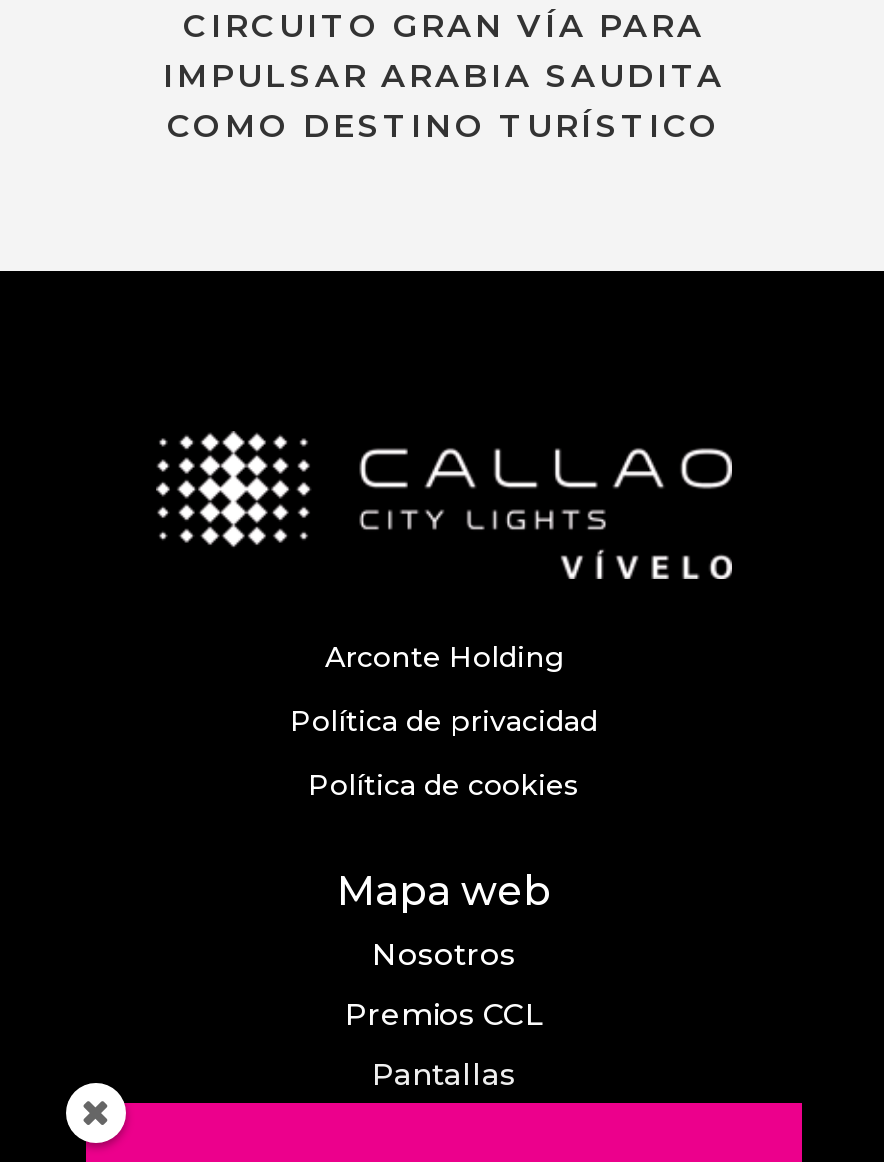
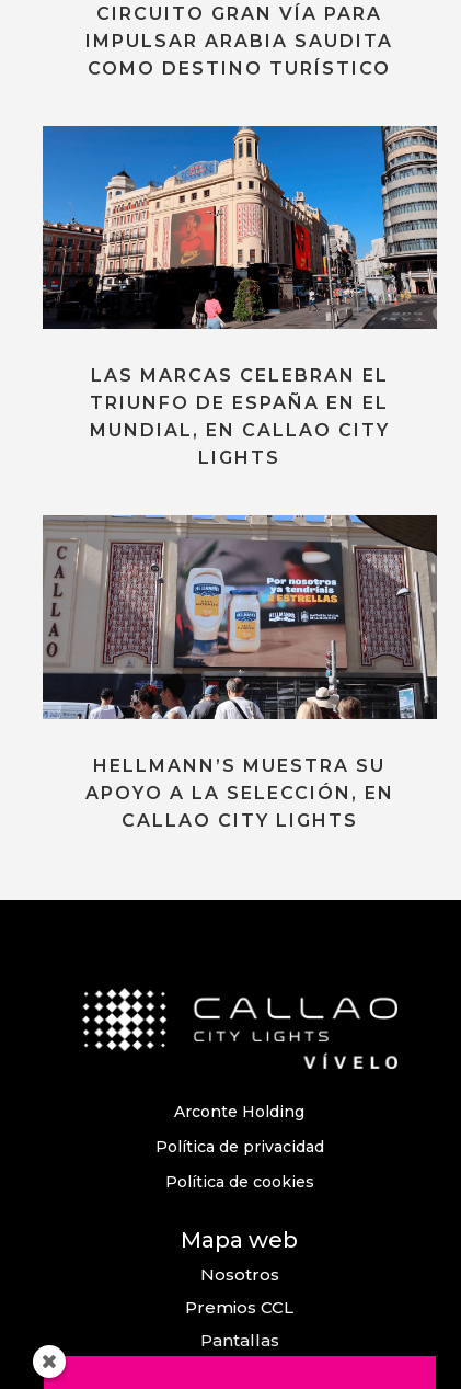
none -> [42,125,438,468] [image] | LAS MARCAS CELEBRAN EL | TRIUNFO DE ESPAÑA EN EL | MUNDIAL, EN CALLAO CITY | LIGHTS
none -> [42,514,438,830] [image] | HELLMANN’S MUESTRA SU | APOYO A LA SELECCIÓN, EN | CALLAO CITY LIGHTS

